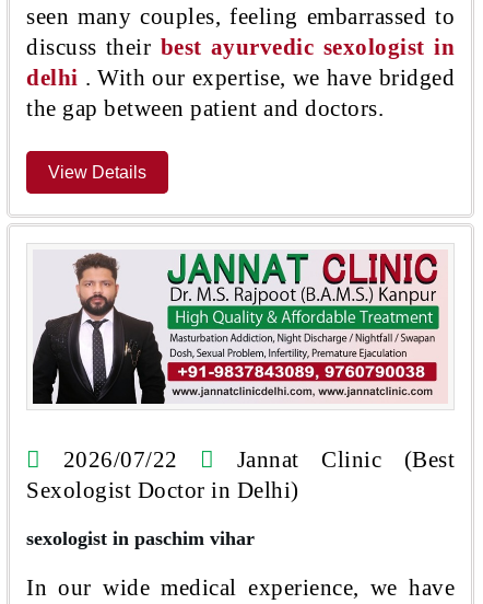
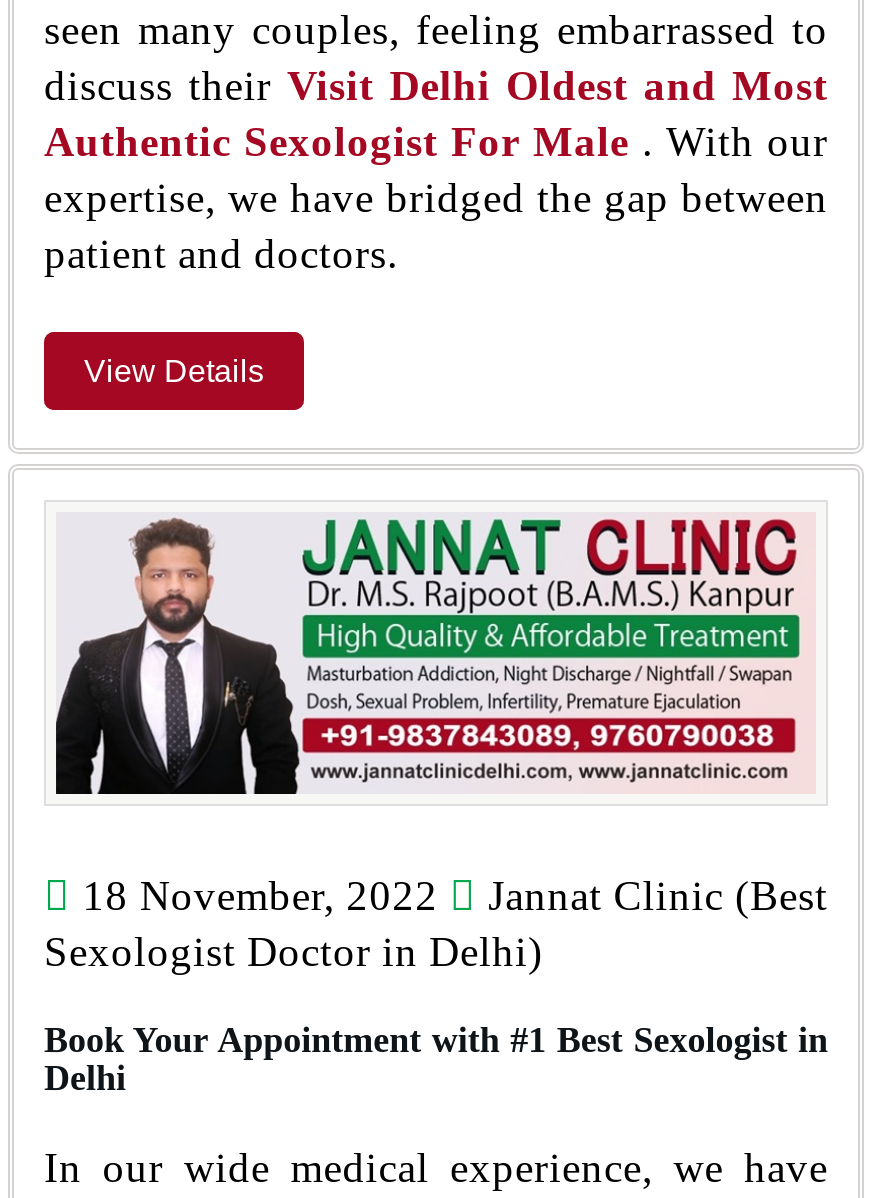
[26,34,455,122] discuss their best ayurvedic sexologist in | delhi. With our expertise, we have bridged | the gap between patient and doctors. -> [44,63,828,279] discuss their Visit Delhi Oldest and Most | Authentic Sexologist For Male. With our | expertise, we have bridged the gap between | patient and doctors.
[41,446,455,472] 2026/07/22 Jannat Clinic (Best -> [71,871,828,919] 18 November, 2022 Jannat Clinic (Best
[26,527,255,549] sexologist in paschim vihar -> [44,1019,828,1097] Book Your Appointment with #1 Best Sexologist in | Delhi

